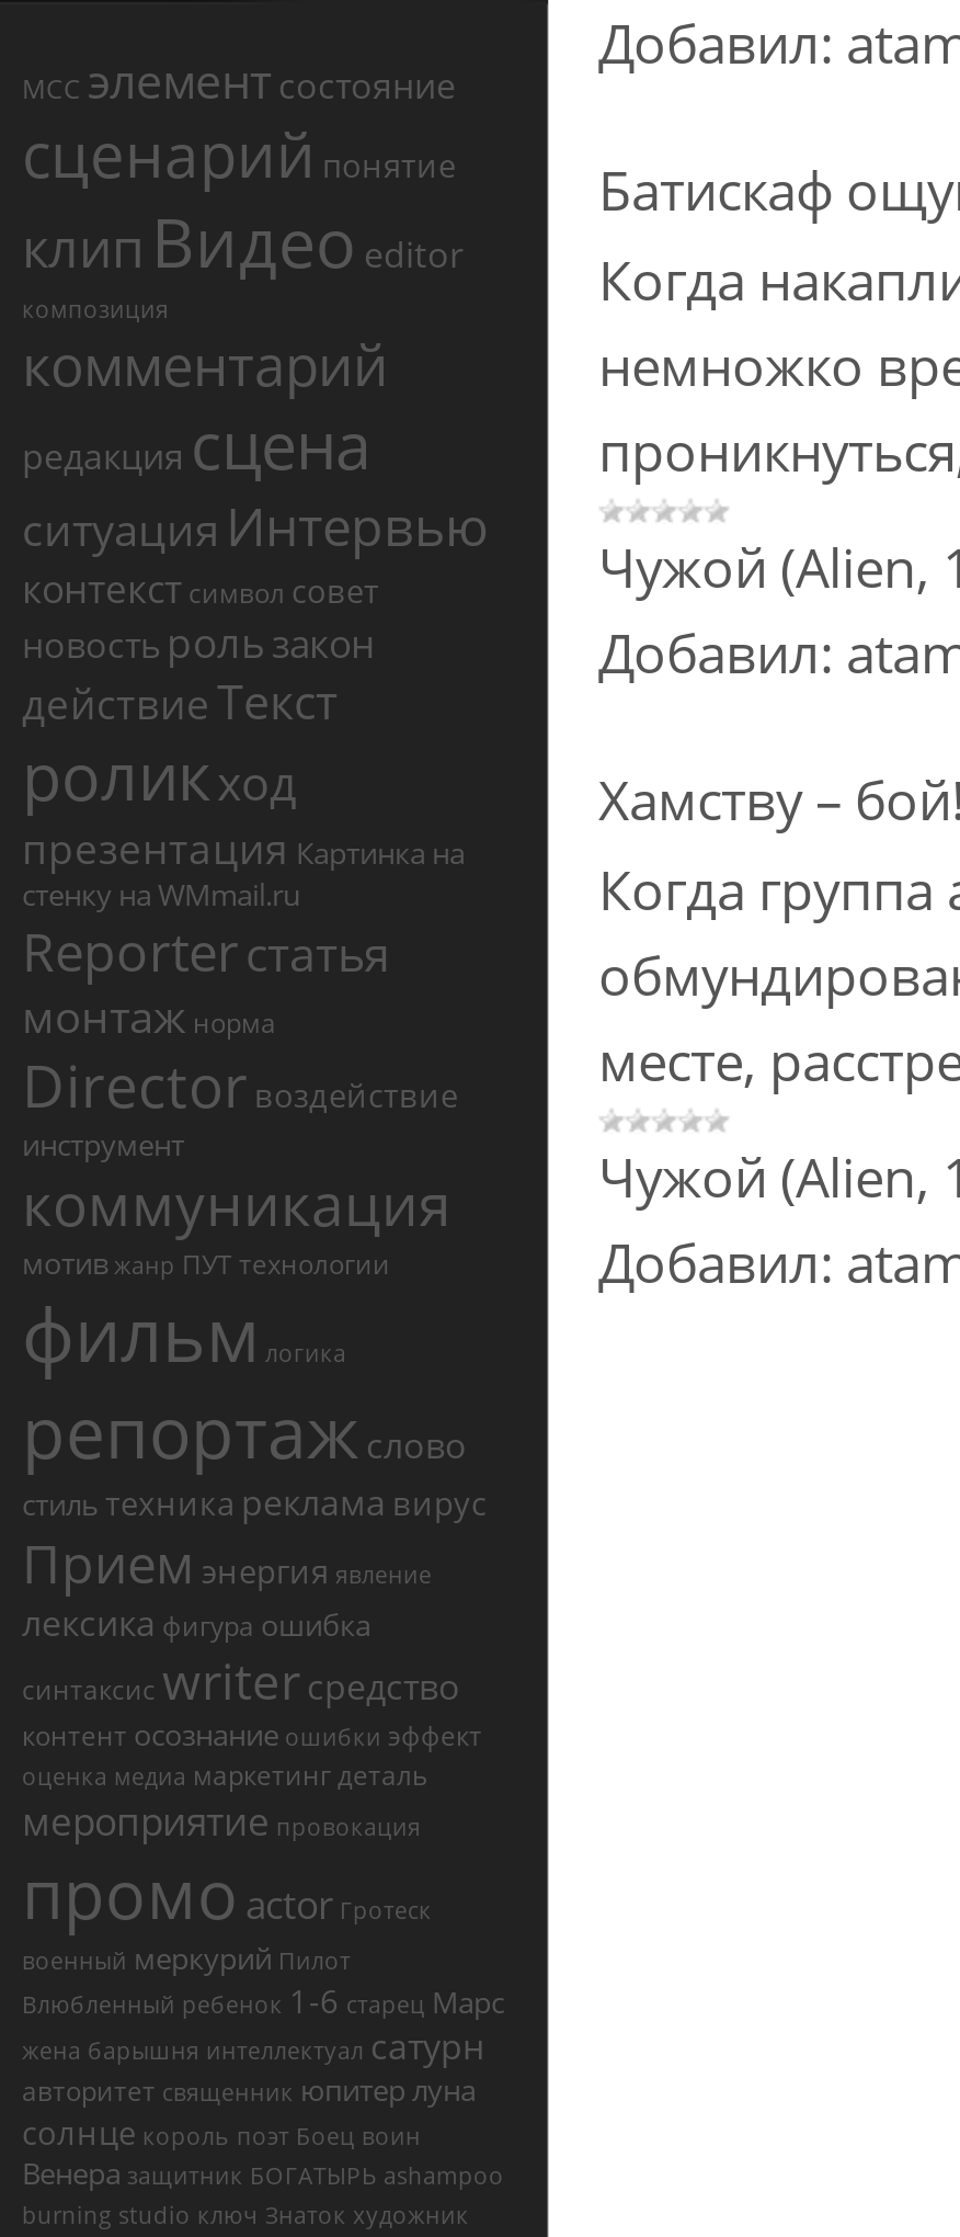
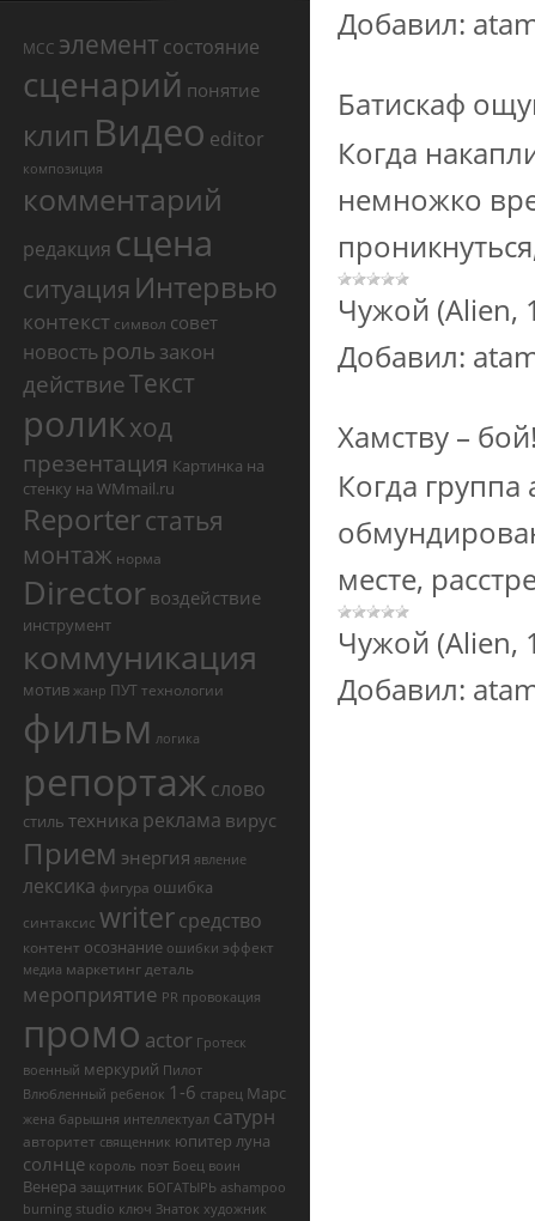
[22,1757,427,1847] оценка медиа маркетинг деталь | мероприятие провокация -> [23,959,261,1008] медиа маркетинг деталь | мероприятие PR провокация

